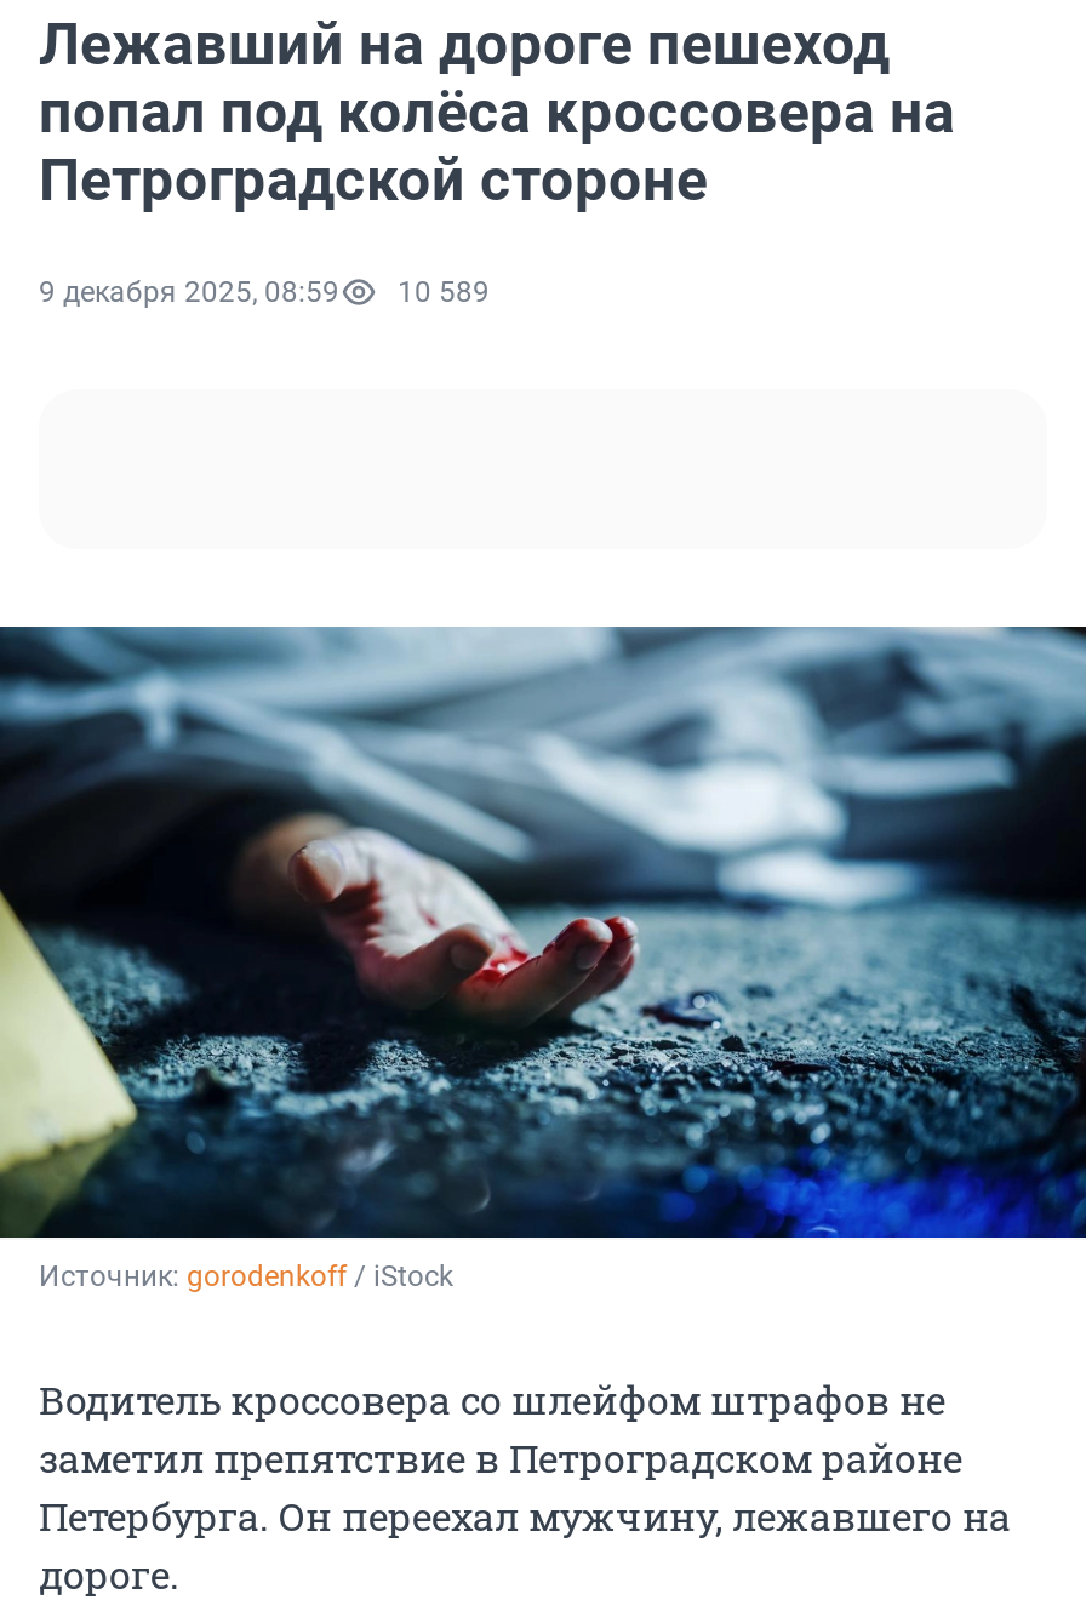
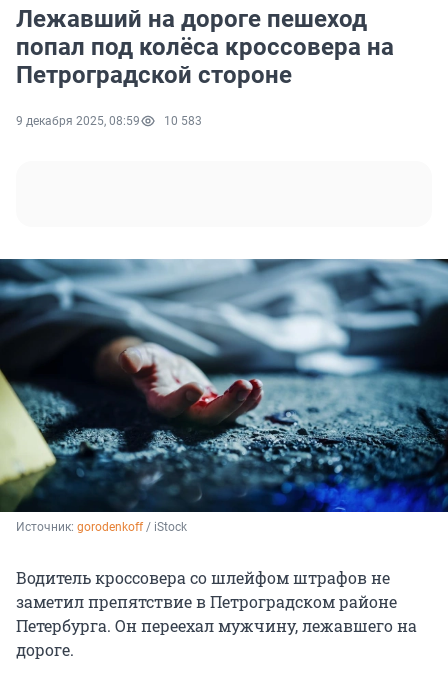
[39,275,490,309] 9 декабря 2025, 08:59 10 589 -> [16,114,202,128] 9 декабря 2025, 08:59 10 583

